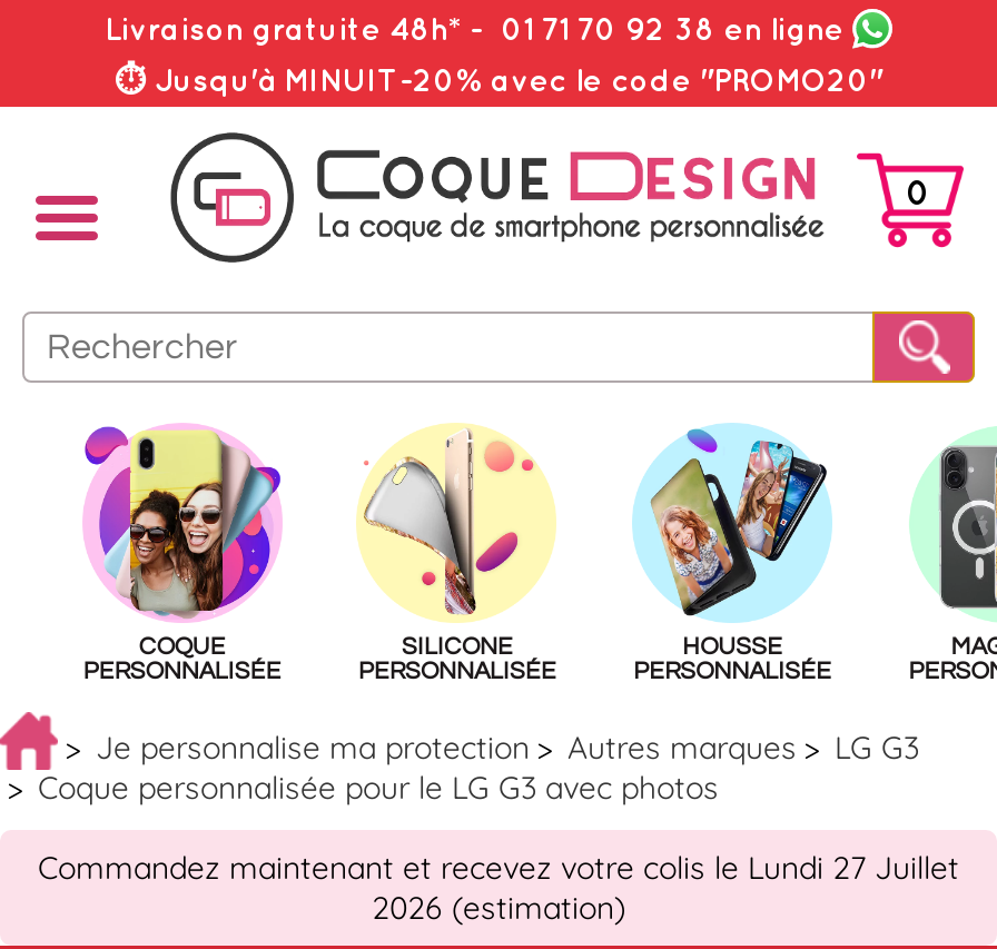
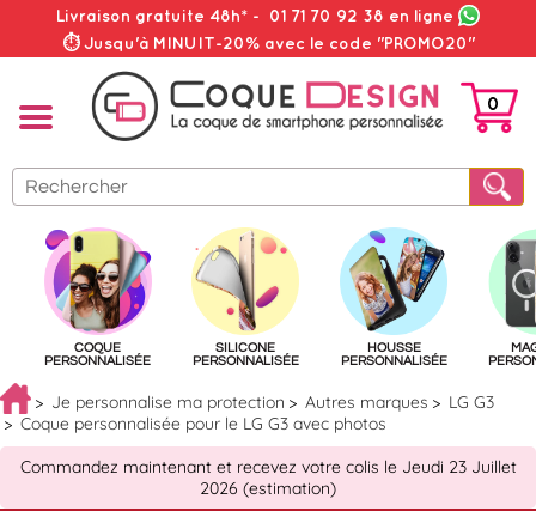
[38,848,959,888] Commandez maintenant et recevez votre colis le Lundi 27 Juillet -> [20,456,516,477] Commandez maintenant et recevez votre colis le Jeudi 23 Juillet

